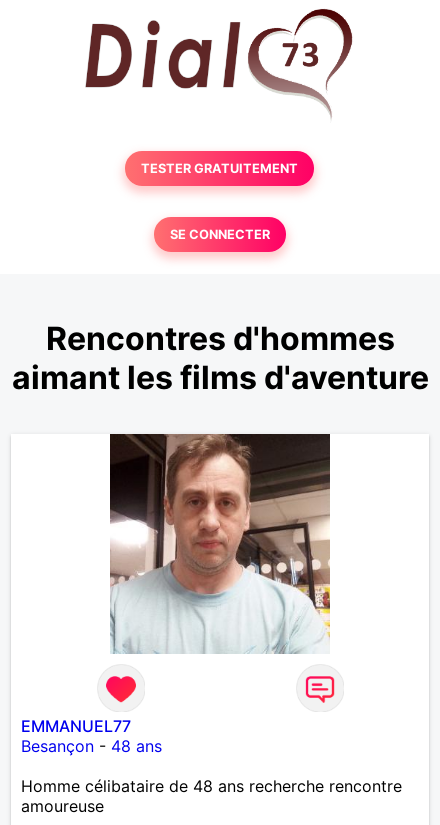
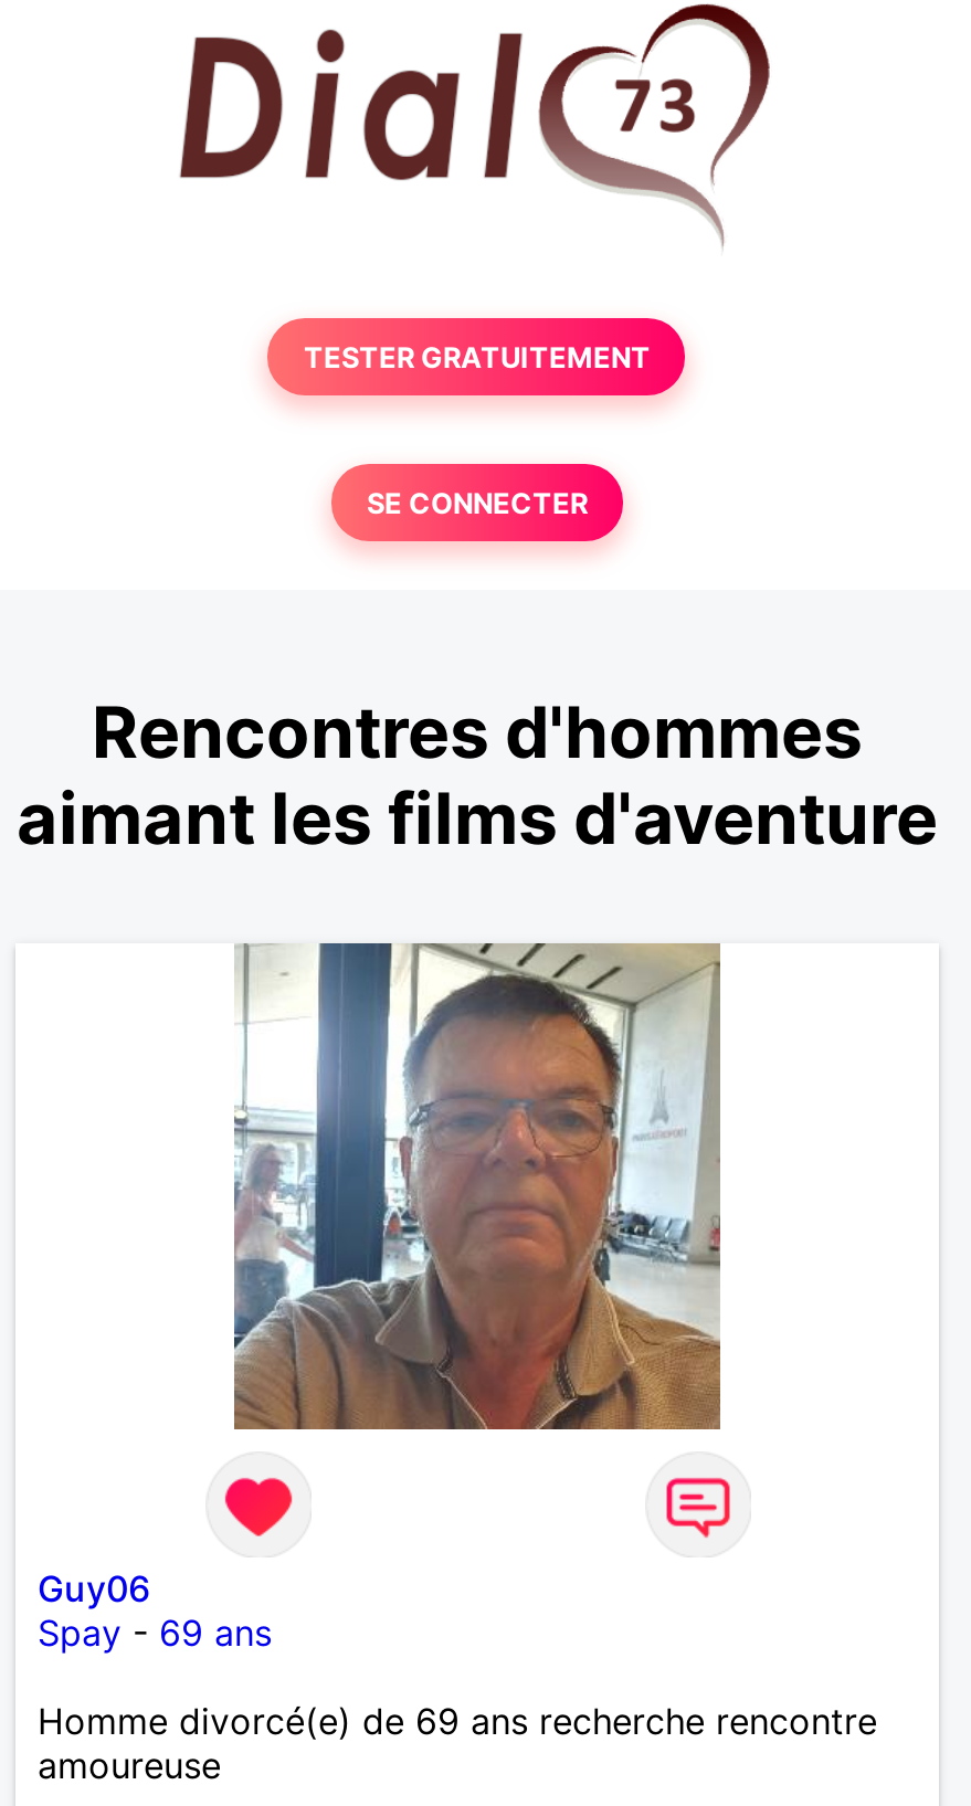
[109,433,331,654] [image] -> [232,941,722,1432] [image]
[21,716,162,756] EMMANUEL77 | Besançon - 48 ans -> [38,1566,272,1654] Guy06 | Spay - 69 ans
[21,776,402,796] Homme célibataire de 48 ans recherche rencontre -> [38,1699,877,1743] Homme divorcé(e) de 69 ans recherche rencontre

